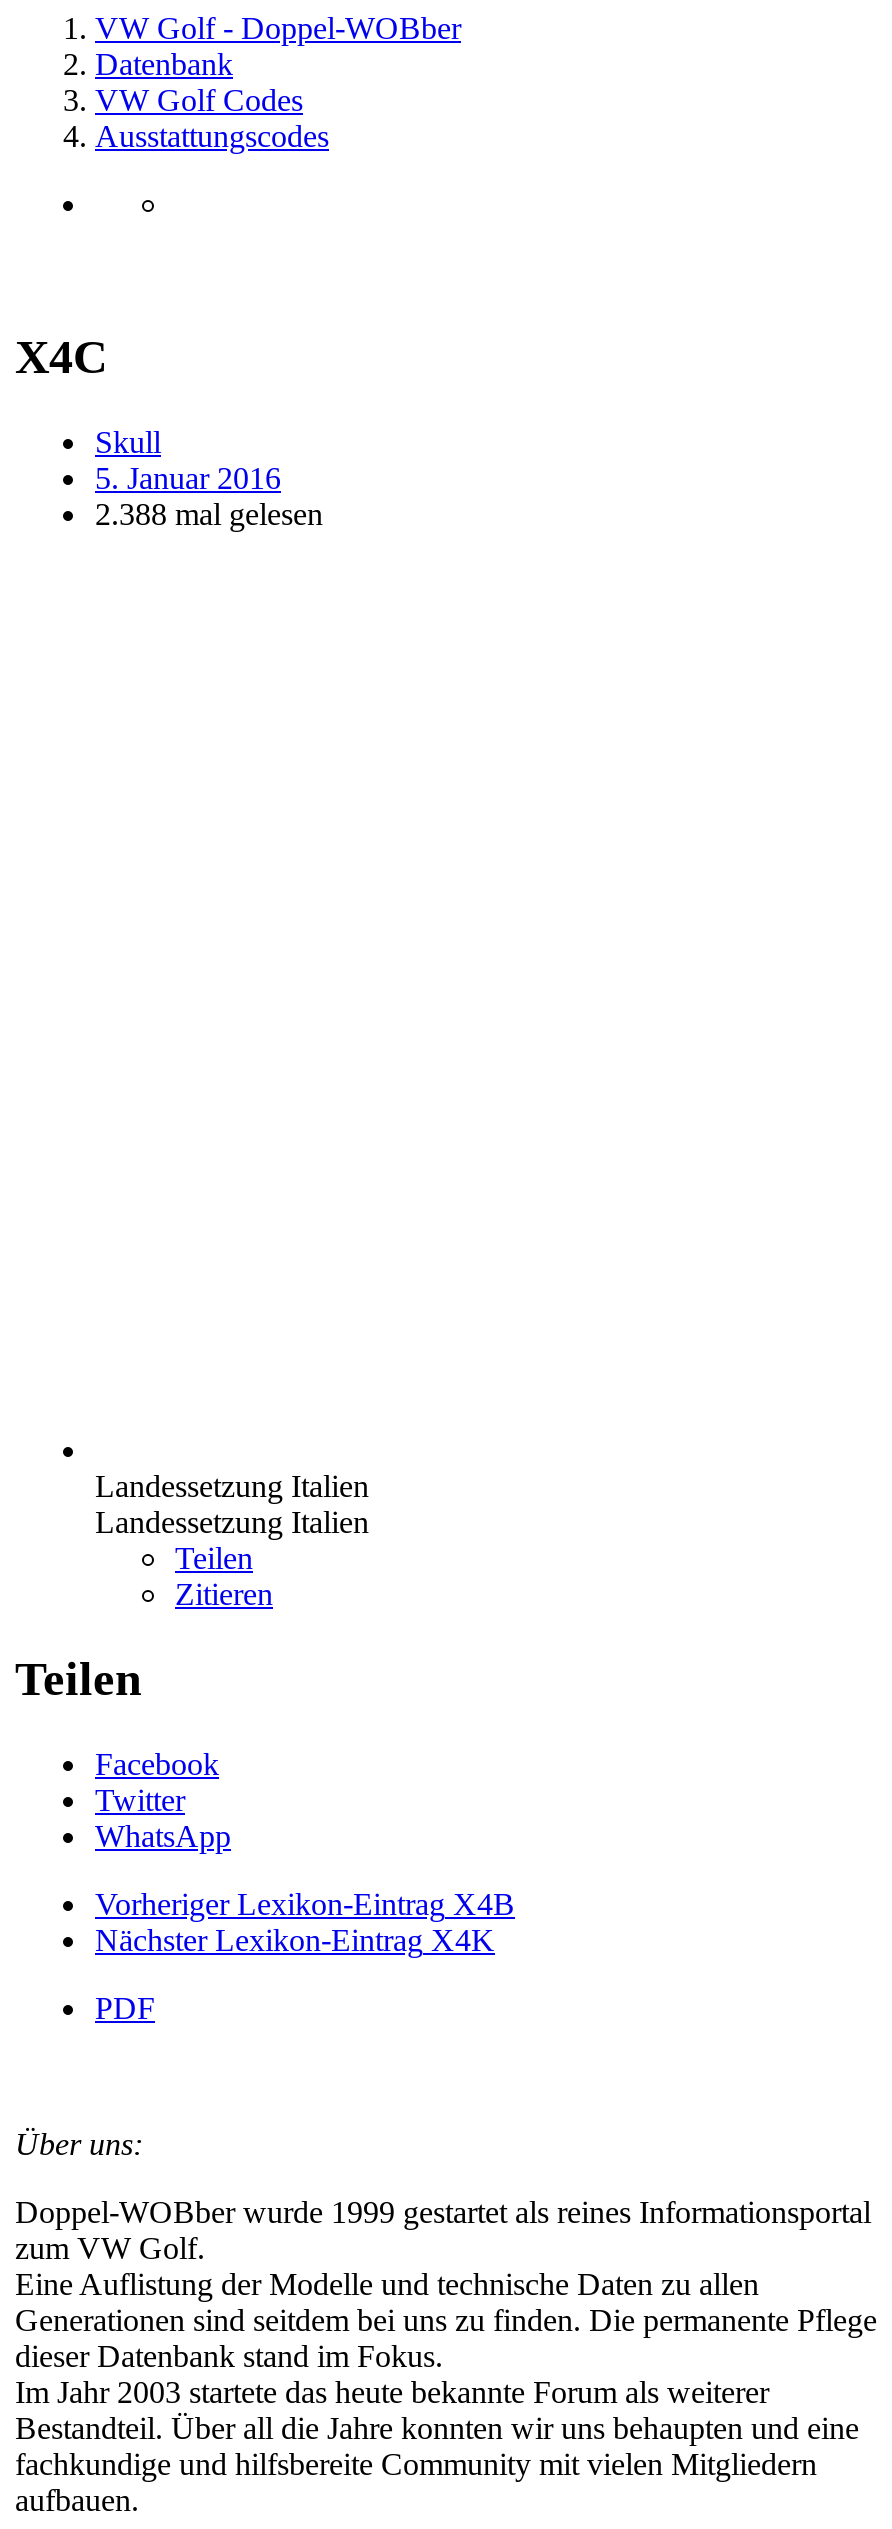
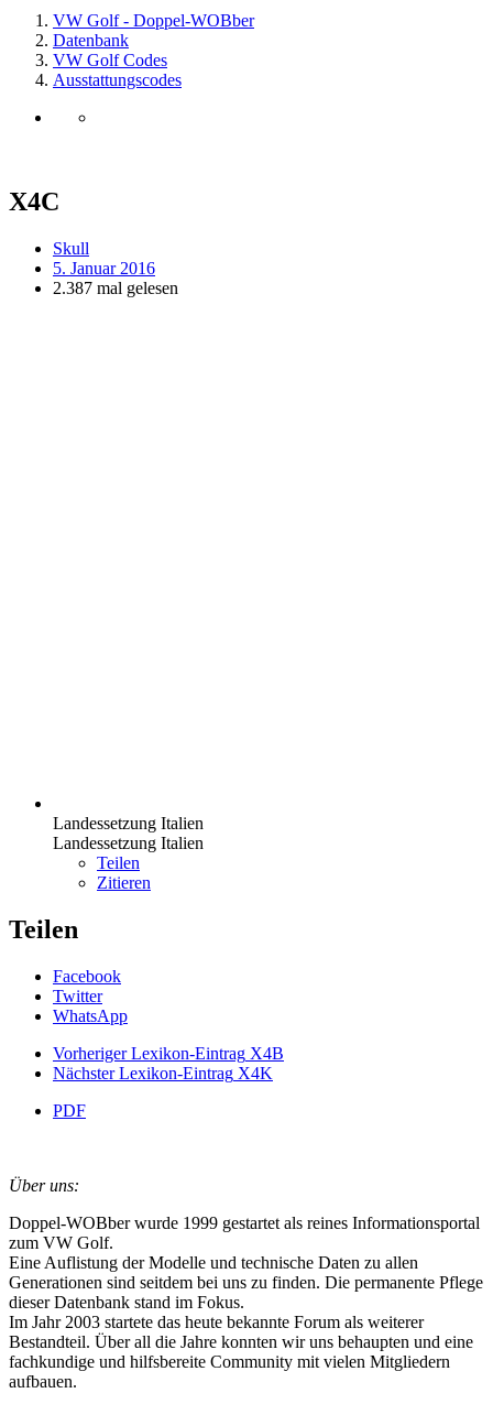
[95,497,323,531] 2.388 mal gelesen -> [53,278,178,297] 2.387 mal gelesen

